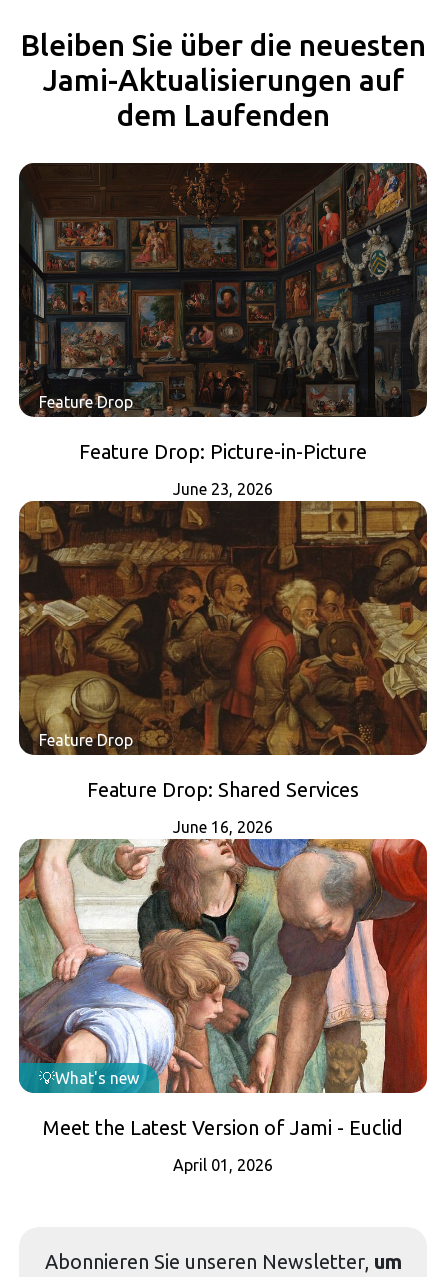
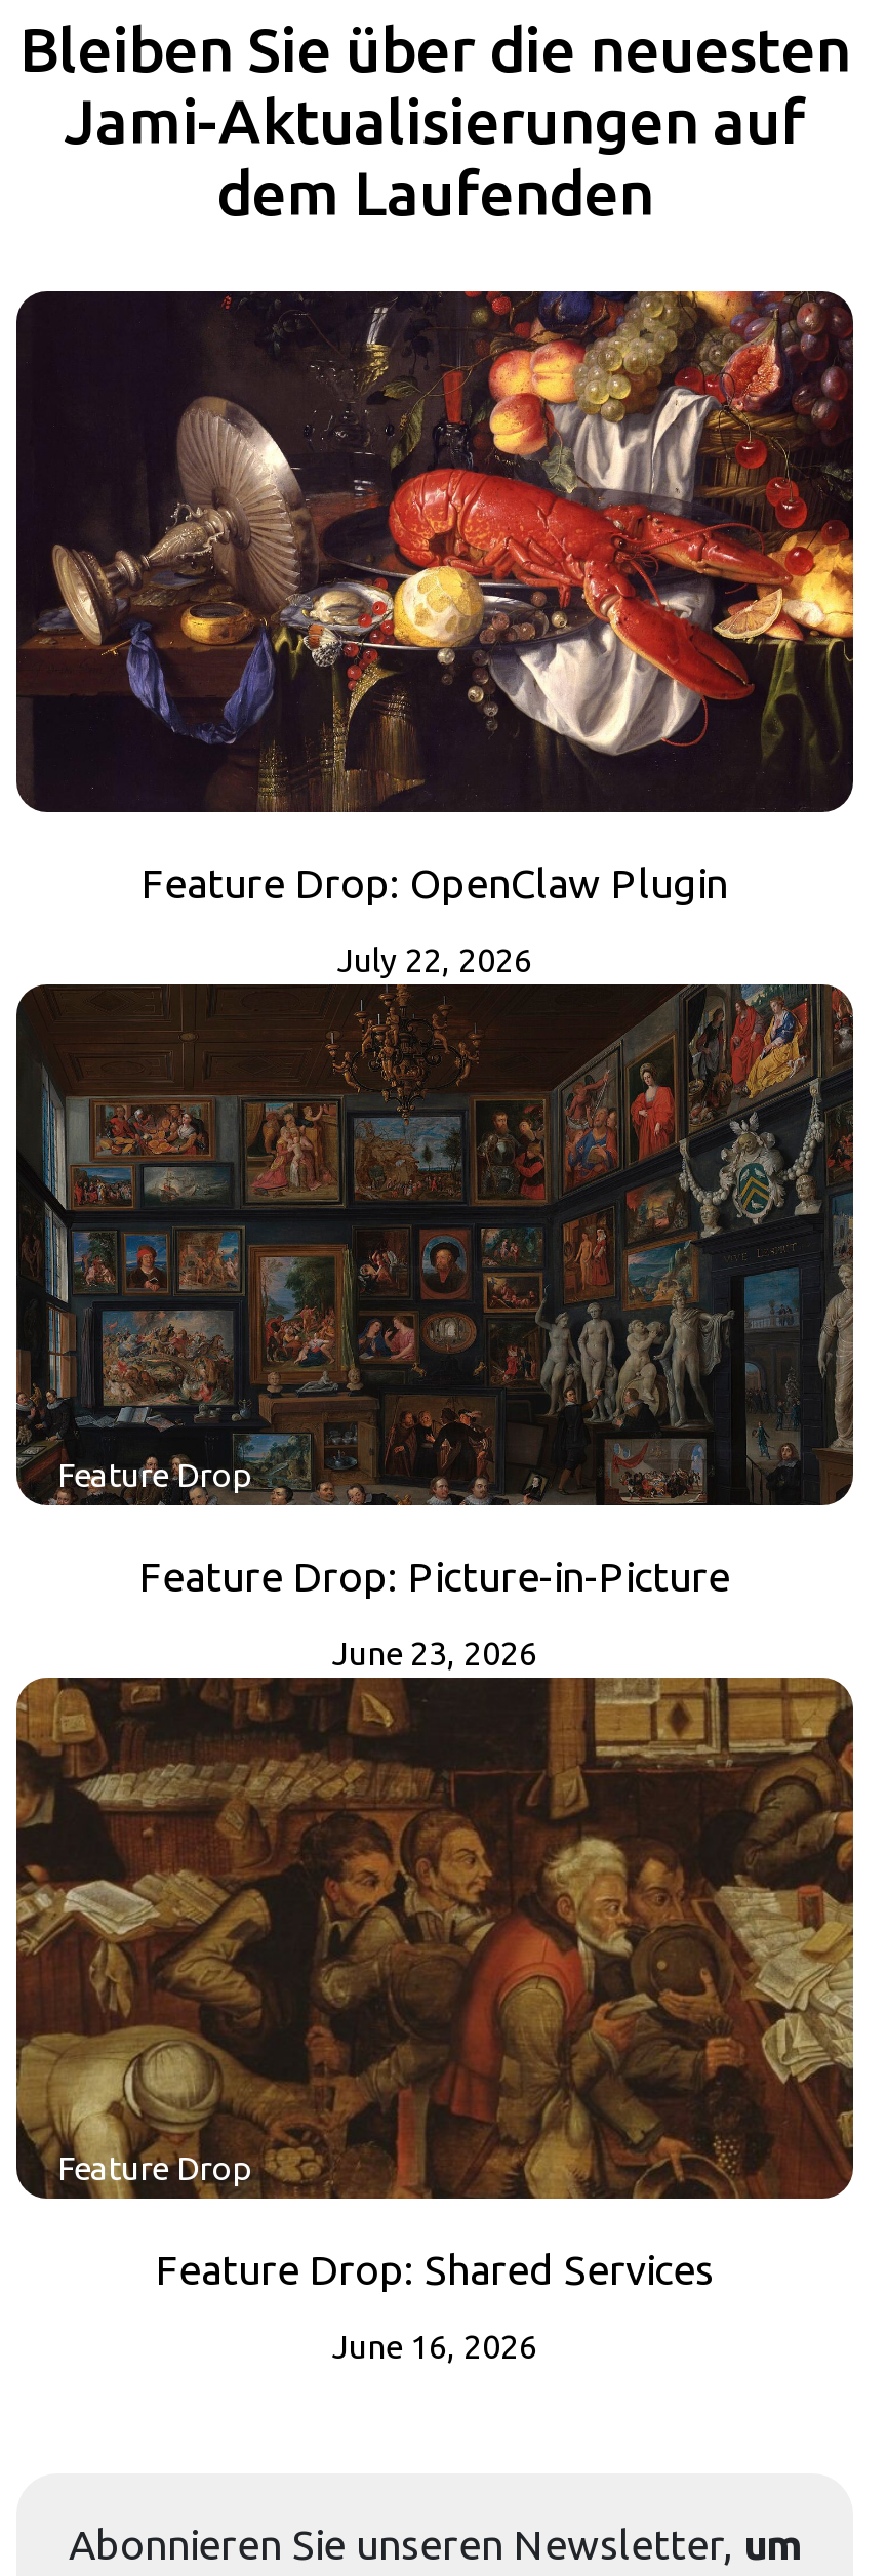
none -> [16,289,855,978] [image] | Feature Drop: OpenClaw Plugin | July 22, 2026
moved [17,161,429,836] -> [12,980,857,2365]: [image] | Feature Drop | Feature Drop: Picture-in-Picture | June 23, 2026 | Feature Drop | Feature Drop: Shared Services | June 16, 2026
[18,838,428,1174] [image] | What's new | Meet the Latest Version of Jami - Euclid | April 01, 2026 -> none

